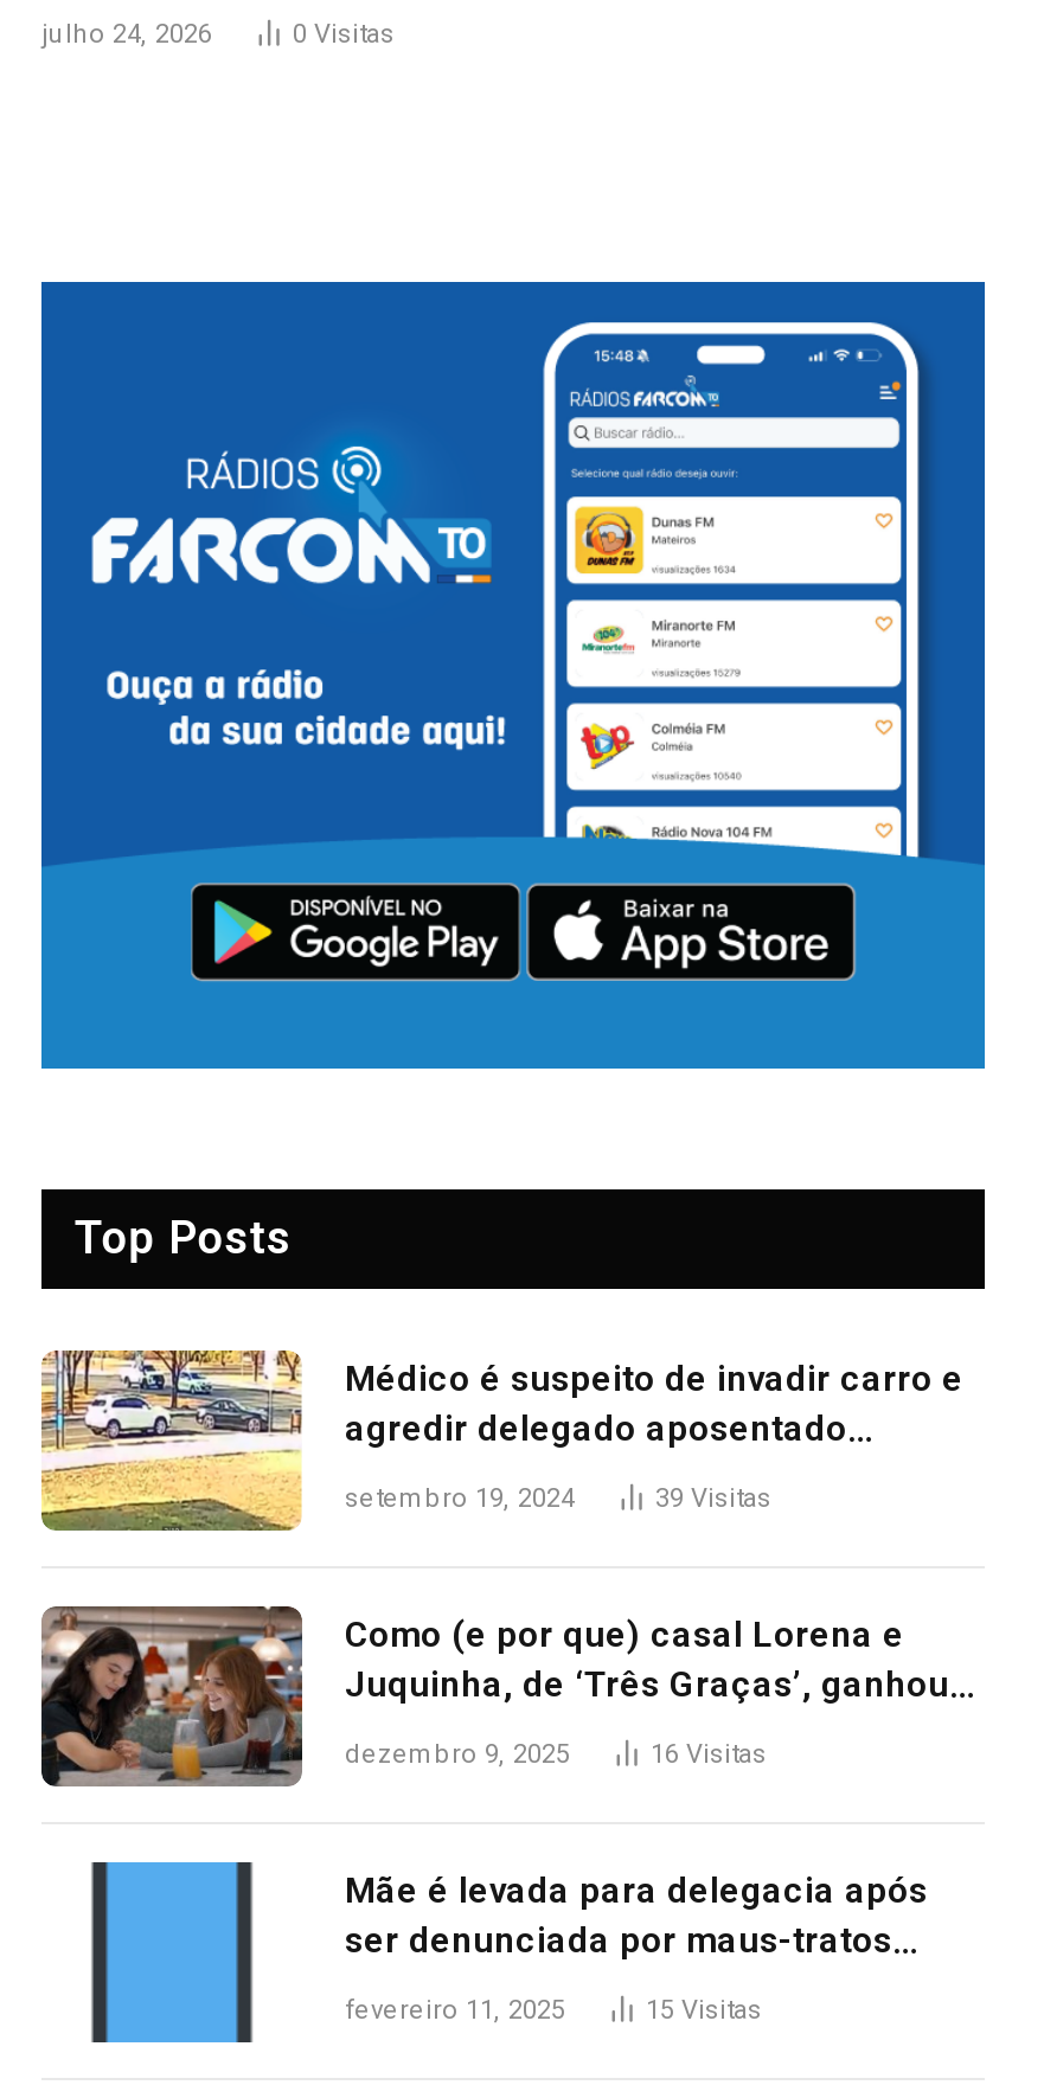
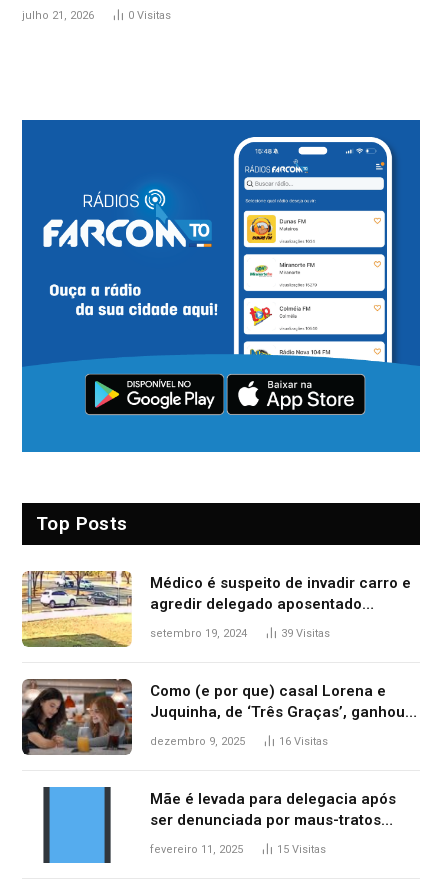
[41,19,212,50] julho 24, 2026 -> [22,9,94,22] julho 21, 2026

